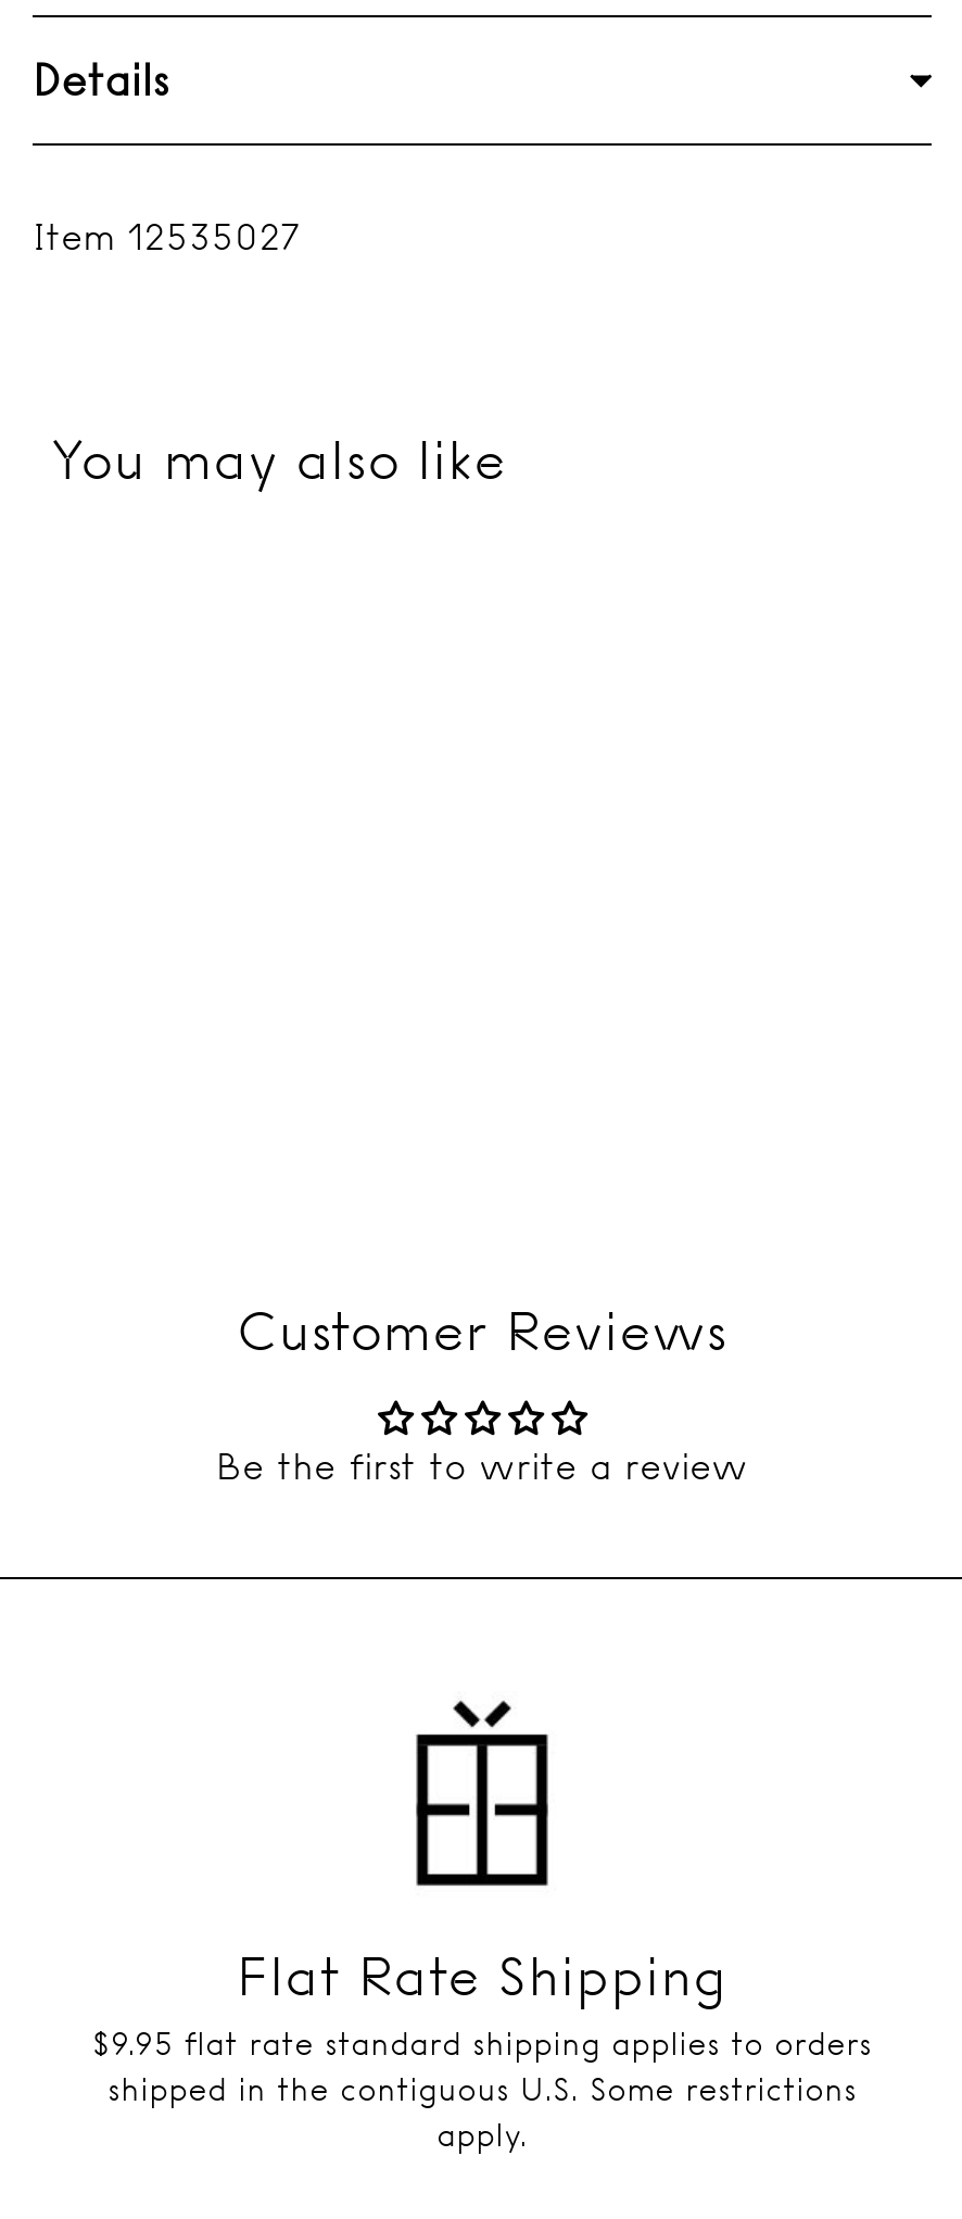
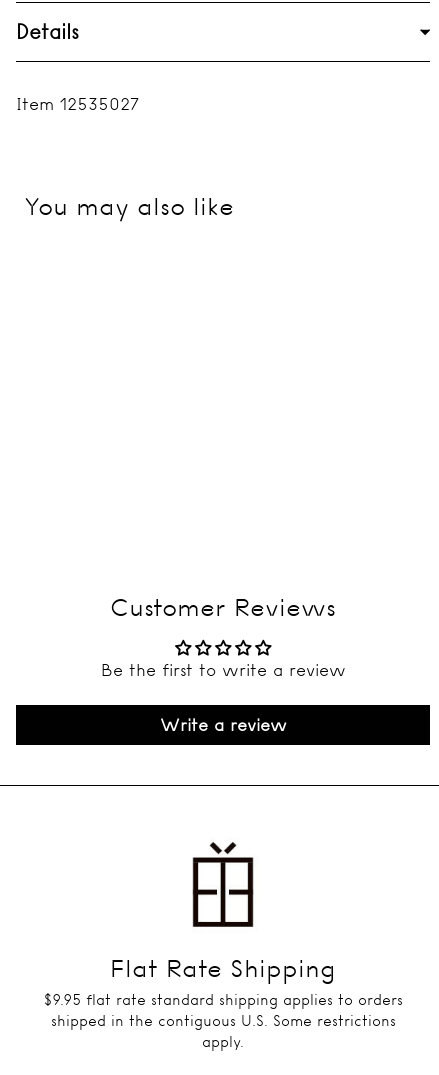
none -> [159,714,286,735] Write a review

